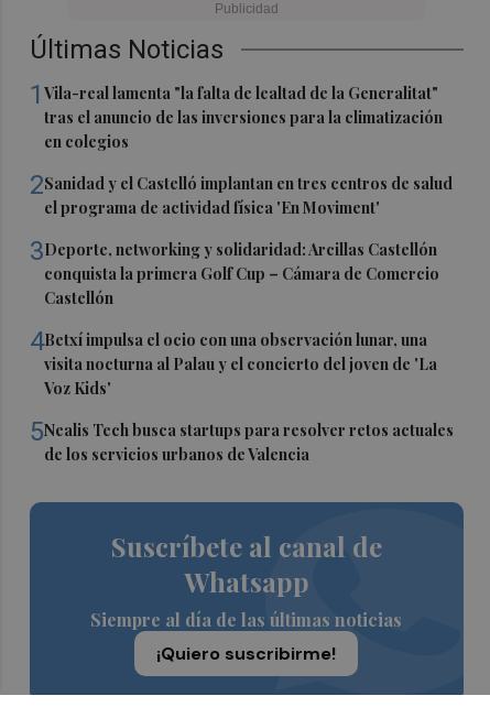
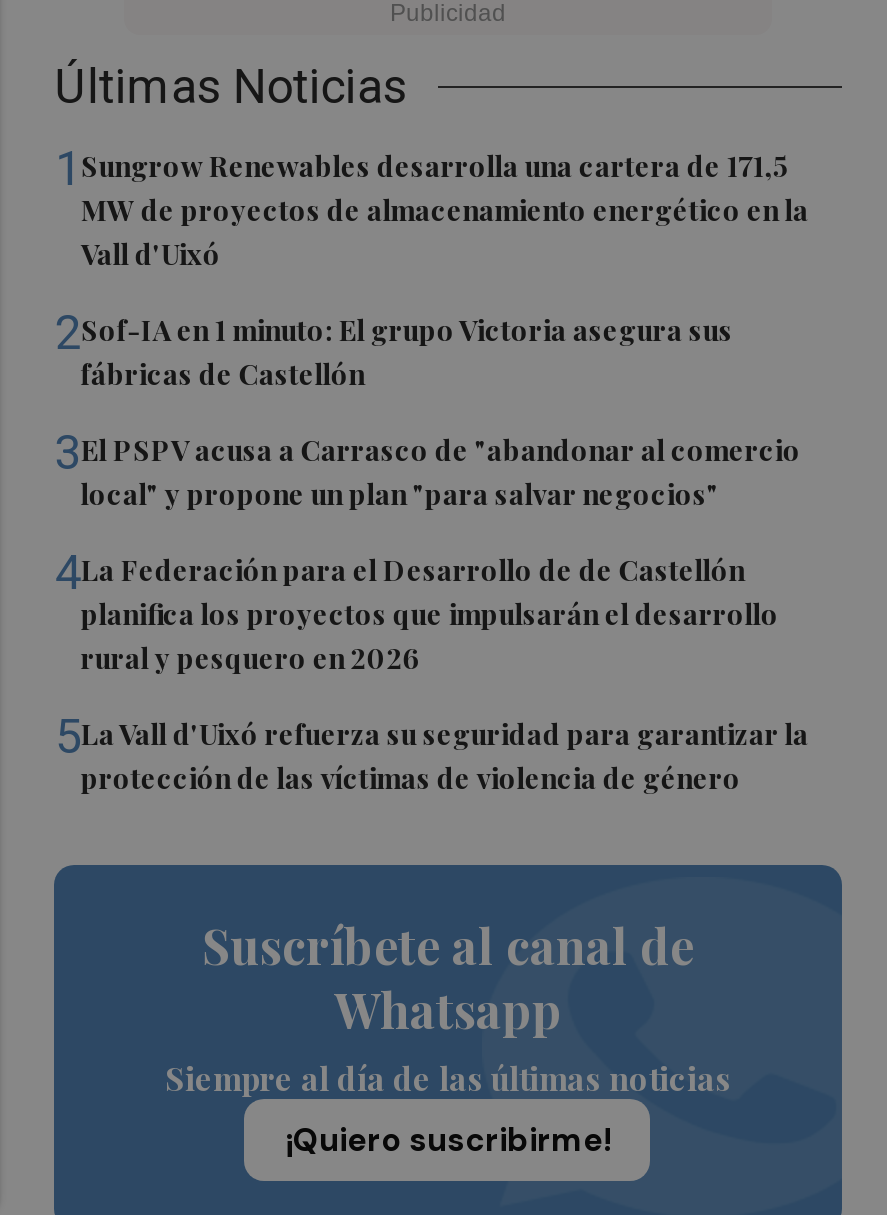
[30,79,443,152] 1 Vila-real lamenta "la falta de lealtad de la Generalitat" | tras el anuncio de las inversiones para la climatización | en colegios -> [55,141,809,273] 1 Sungrow Renewables desarrolla una cartera de 171,5 | MW de proyectos de almacenamiento energético en la | Vall d'Uixó
[30,169,453,218] 2Sanidad y el Castelló implantan en tres centros de salud | el programa de actividad física 'En Moviment' -> [55,305,733,393] 2Sof-IA en 1 minuto: El grupo Victoria asegura sus | fábricas de Castellón
[30,236,440,308] 3Deporte, networking y solidaridad: Arcillas Castellón | conquista la primera Golf Cup – Cámara de Comercio | Castellón -> [55,425,801,513] 3El PSPV acusa a Carrasco de "abandonar al comercio | local" y propone un plan "para salvar negocios"
[30,326,438,399] 4Betxí impulsa el ocio con una observación lunar, una | visita nocturna al Palau y el concierto del joven de 'La | Voz Kids' -> [55,545,779,677] 4La Federación para el Desarrollo de de Castellón | planifica los proyectos que impulsarán el desarrollo | rural y pesquero en 2026
[30,416,454,465] 5Nealis Tech busca startups para resolver retos actuales | de los servicios urbanos de Valencia -> [55,709,809,797] 5La Vall d'Uixó refuerza su seguridad para garantizar la | protección de las víctimas de violencia de género

